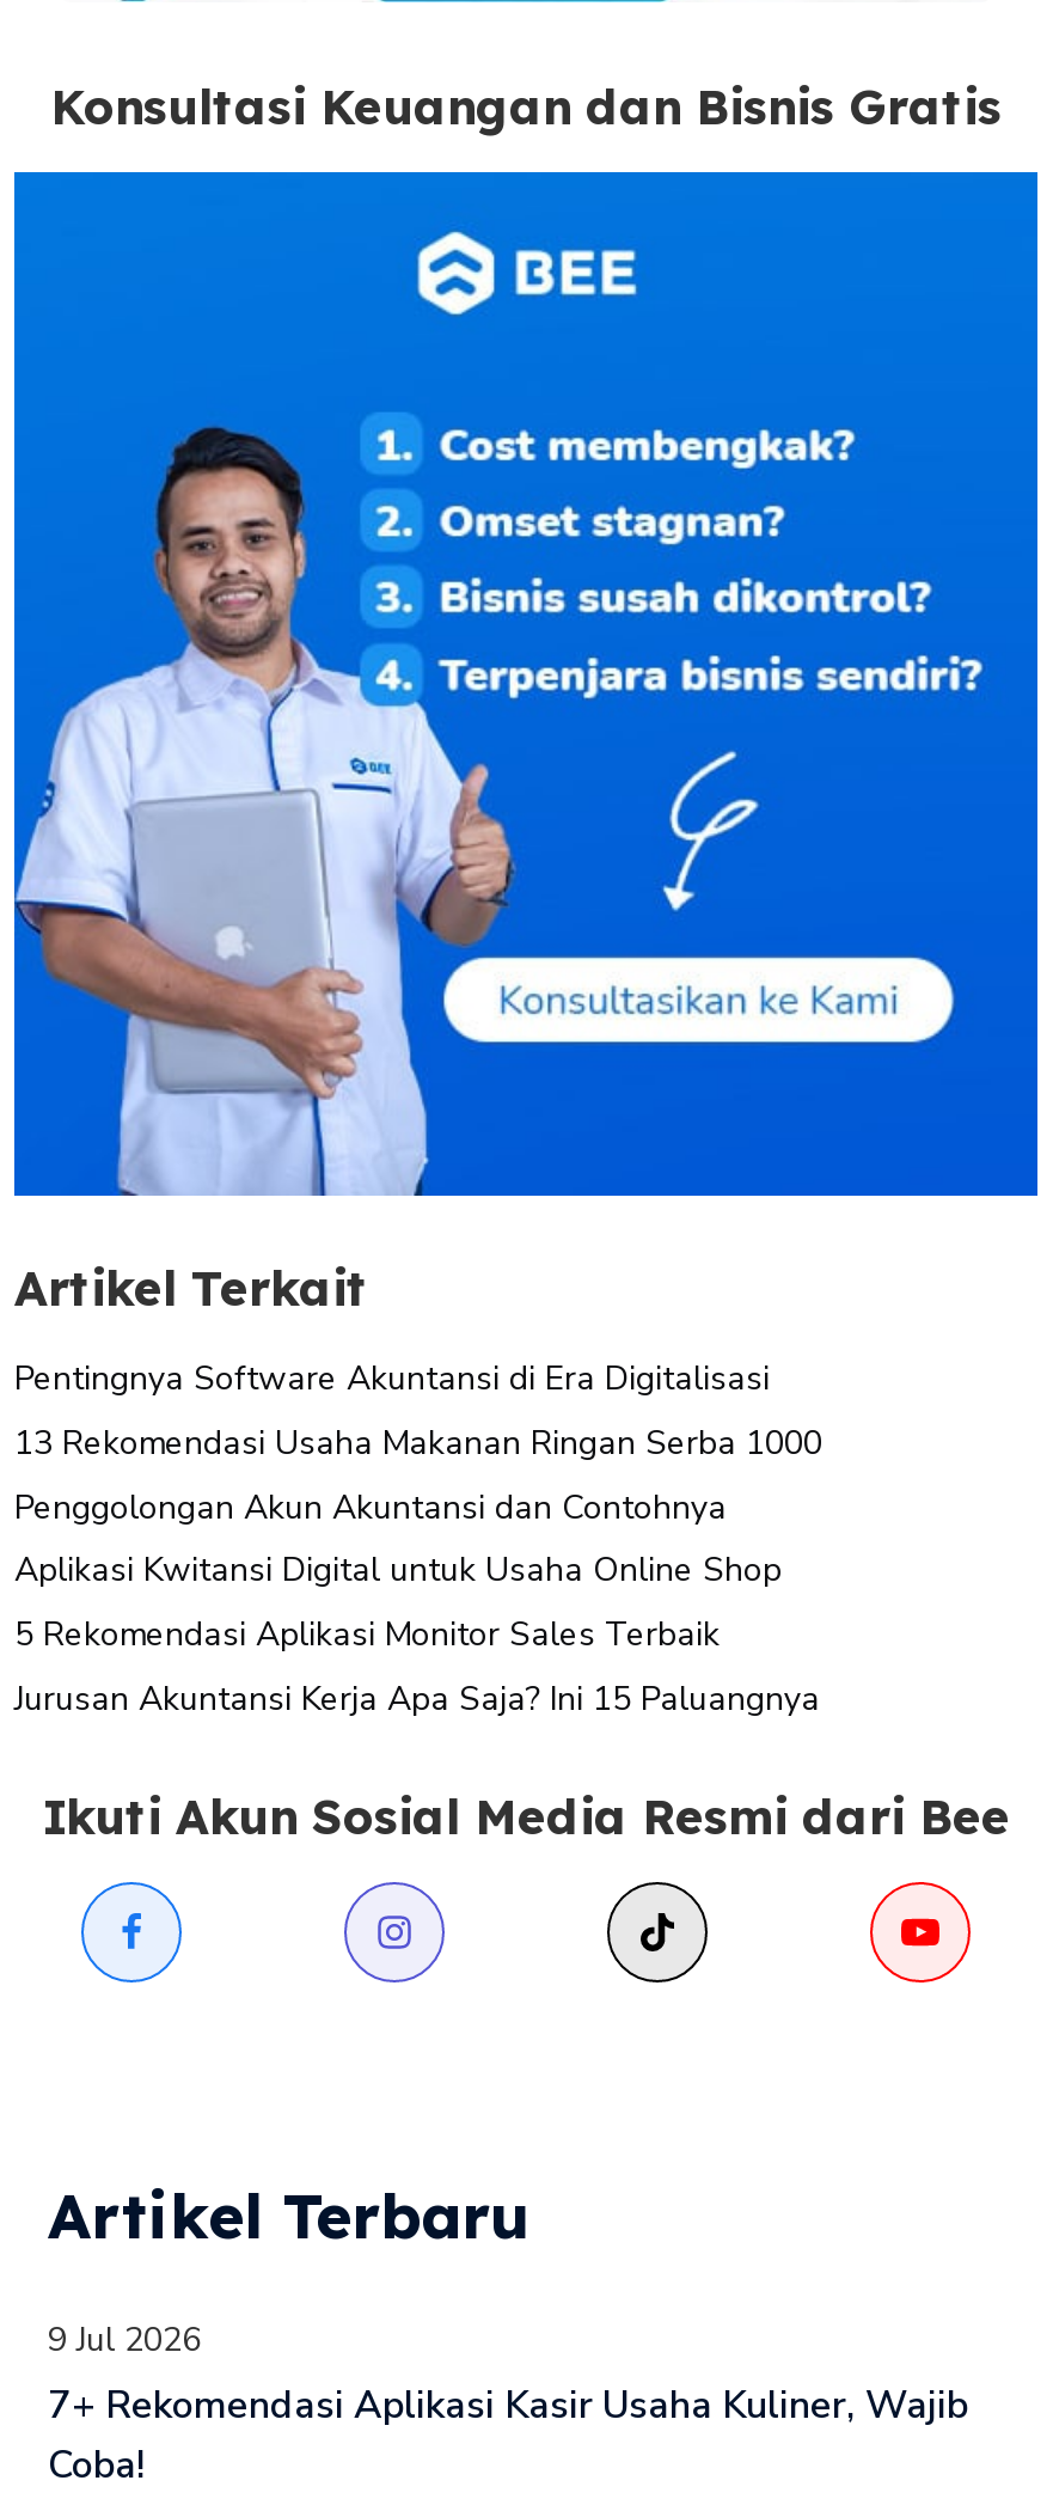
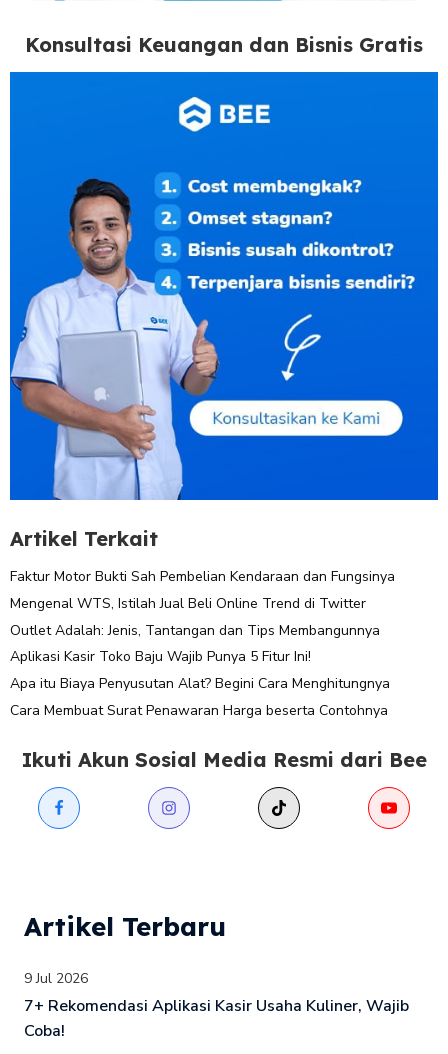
[14,1355,822,1723] Pentingnya Software Akuntansi di Era Digitalisasi | 13 Rekomendasi Usaha Makanan Ringan Serba 1000 | Penggolongan Akun Akuntansi dan Contohnya | Aplikasi Kwitansi Digital untuk Usaha Online Shop | 5 Rekomendasi Aplikasi Monitor Sales Terbaik | Jurusan Akuntansi Kerja Apa Saja? Ini 15 Paluangnya -> [10,567,395,720] Faktur Motor Bukti Sah Pembelian Kendaraan dan Fungsinya | Mengenal WTS, Istilah Jual Beli Online Trend di Twitter | Outlet Adalah: Jenis, Tantangan dan Tips Membangunnya | Aplikasi Kasir Toko Baju Wajib Punya 5 Fitur Ini! | Apa itu Biaya Penyusutan Alat? Begini Cara Menghitungnya | Cara Membuat Surat Penawaran Harga beserta Contohnya

